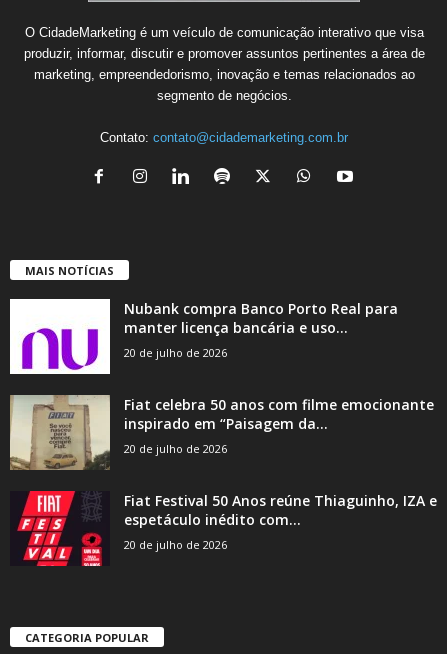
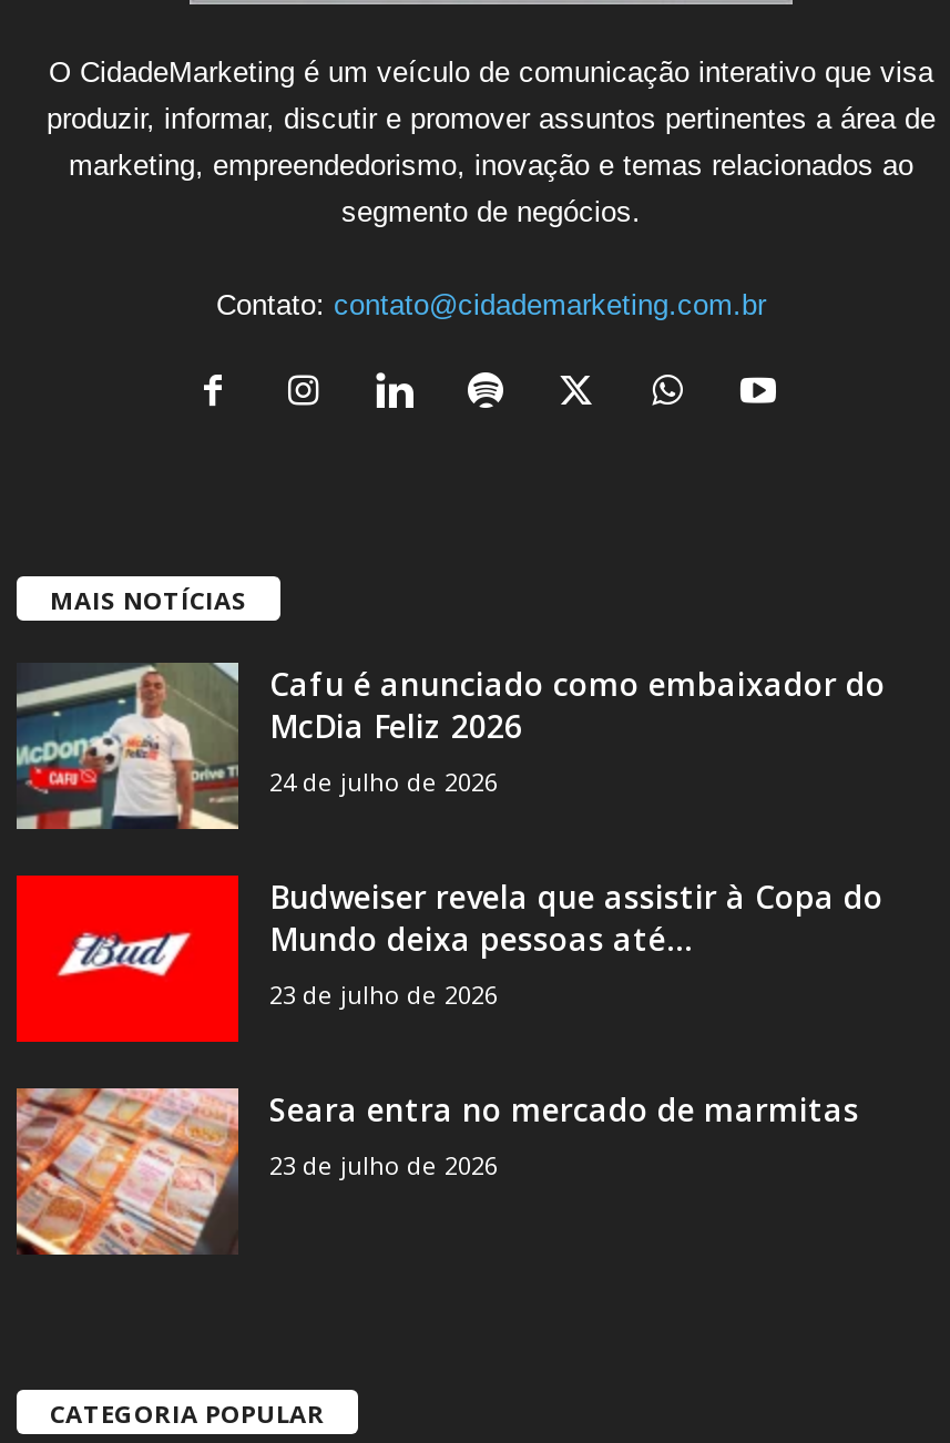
[9,298,398,375] [image] | Nubank compra Banco Porto Real para | manter licença bancária e uso... | 20 de julho de 2026 -> [14,663,886,831] [image] | Cafu é anunciado como embaixador do | McDia Feliz 2026 | 24 de julho de 2026
[9,394,434,471] [image] | Fiat celebra 50 anos com filme emocionante | inspirado em “Paisagem da... | 20 de julho de 2026 -> [14,873,883,1044] [image] | Budweiser revela que assistir à Copa do | Mundo deixa pessoas até... | 23 de julho de 2026
[10,490,437,567] [image] | Fiat Festival 50 Anos reúne Thiaguinho, IZA e | espetáculo inédito com... | 20 de julho de 2026 -> [14,1086,859,1257] [image] | Seara entra no mercado de marmitas | 23 de julho de 2026

